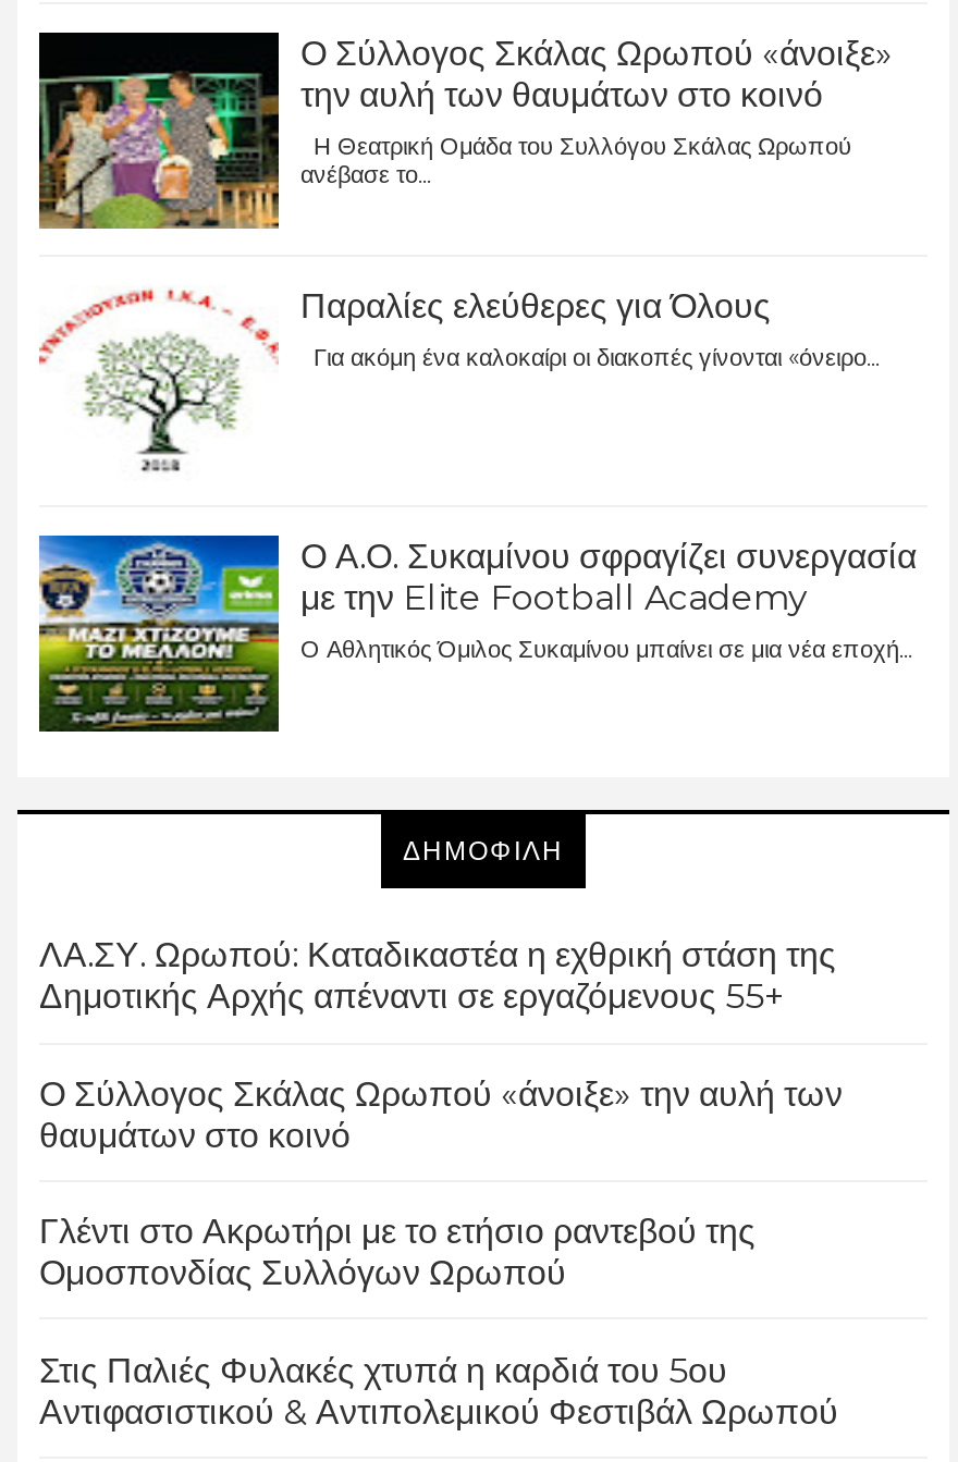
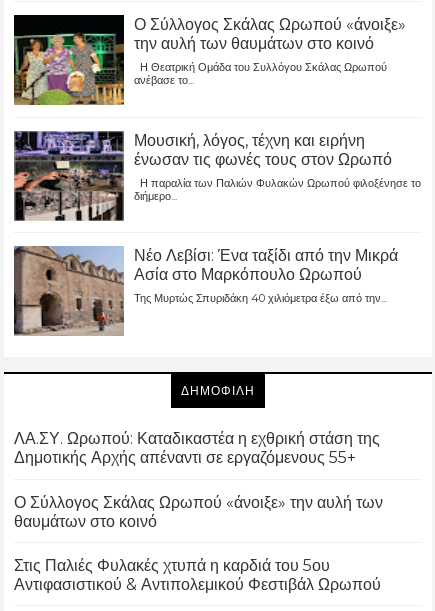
[39,285,880,481] [image] | Παραλίες ελεύθερες για Όλους | Για ακόμη ένα καλοκαίρι οι διακοπές γίνονται «όνειρο... -> [13,130,421,222] [image] | Μουσική, λόγος, τέχνη και ειρήνη | ένωσαν τις φωνές τους στον Ωρωπό | Η παραλία των Παλιών Φυλακών Ωρωπού φιλοξένησε το | διήμερο...
[37,533,917,732] [image] | Ο Α.Ο. Συκαμίνου σφραγίζει συνεργασία | με την Elite Football Academy | Ο Αθλητικός Όμιλος Συκαμίνου μπαίνει σε μια νέα εποχή... -> [13,245,398,335] [image] | Νέο Λεβίσι: Ένα ταξίδι από την Μικρά | Ασία στο Μαρκόπουλο Ωρωπού | Της Μυρτώς Σπυριδάκη 40 χιλιόμετρα έξω από την...
[39,1211,756,1294] Γλέντι στο Ακρωτήρι με το ετήσιο ραντεβού της | Ομοσπονδίας Συλλόγων Ωρωπού -> none

